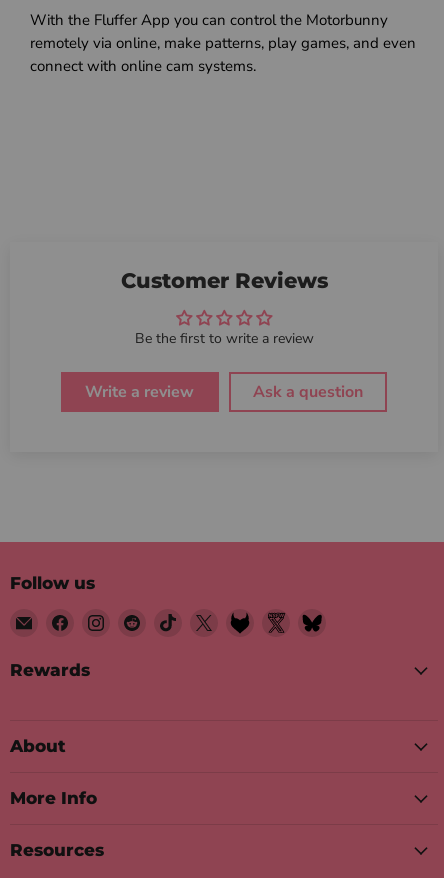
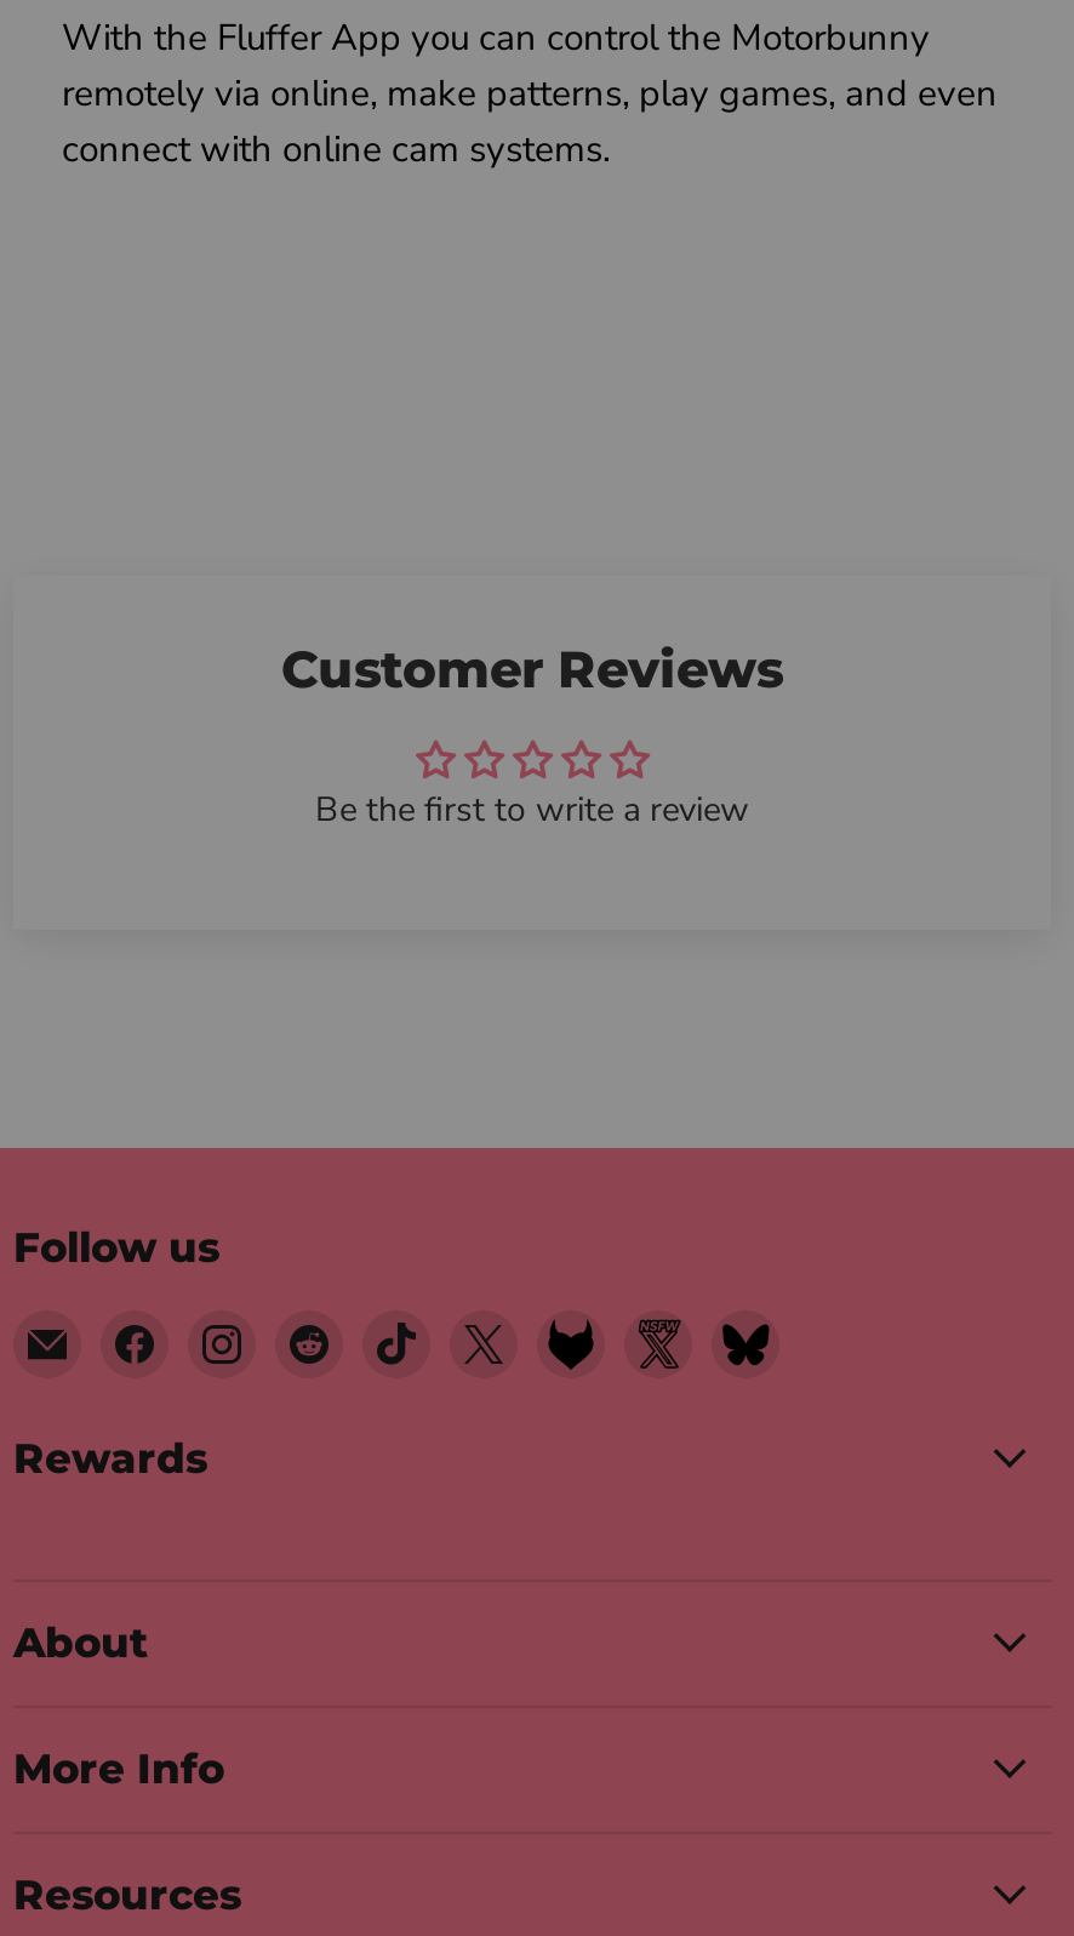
[85,381,363,403] Write a review | Ask a question -> none

